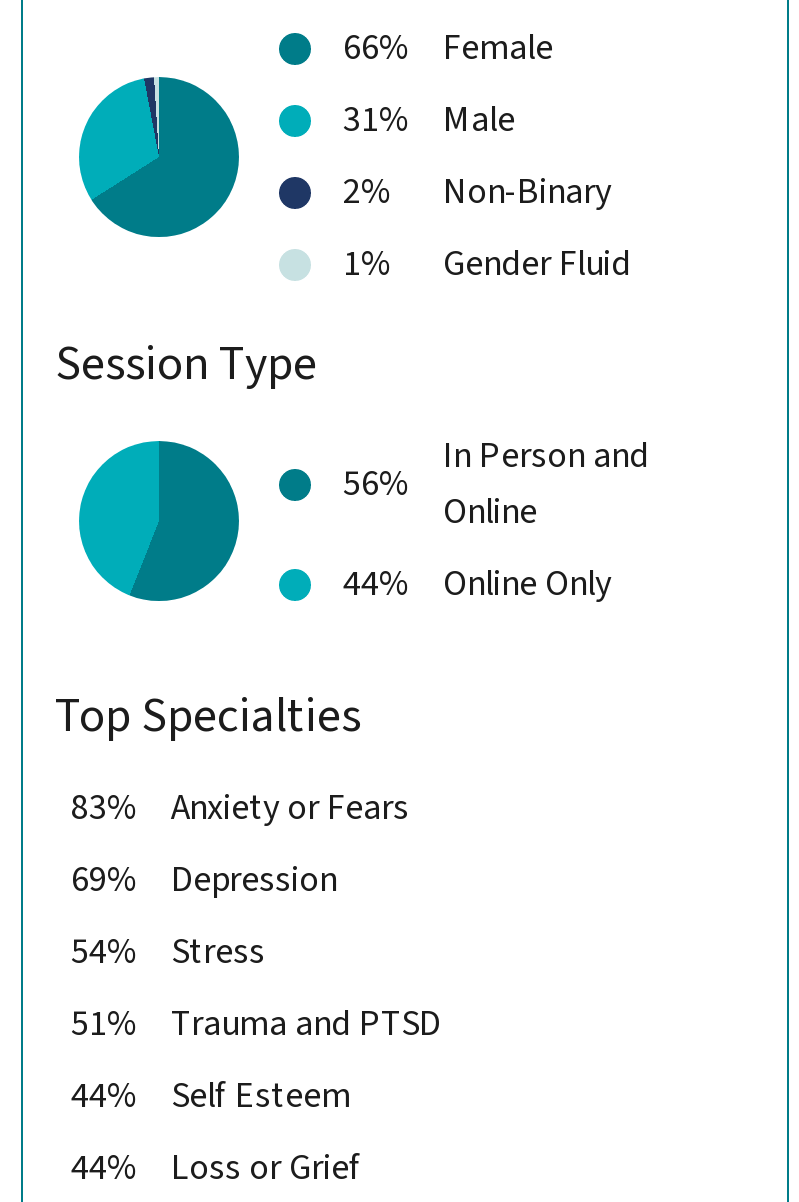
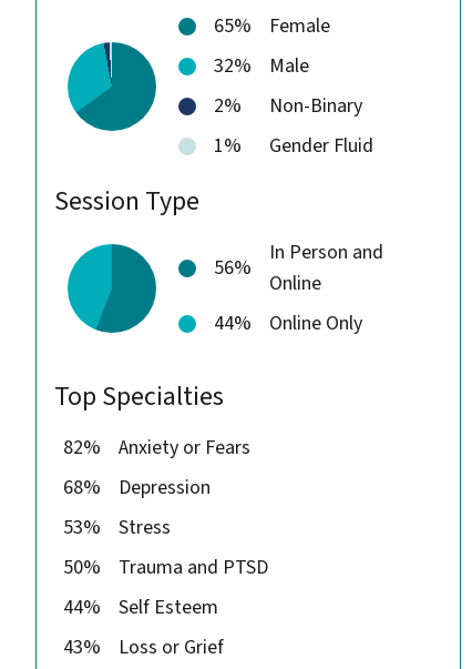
[343,23,553,73] 66% Female -> [214,12,330,40] 65% Female
[343,95,515,145] 31% Male -> [214,52,309,80] 32% Male
[71,783,409,833] 83% Anxiety or Fears -> [63,434,250,461] 82% Anxiety or Fears
[71,855,337,905] 69% Depression -> [63,474,211,501] 68% Depression
[71,927,265,977] 54% Stress -> [63,513,171,541] 53% Stress
[71,999,441,1049] 51% Trauma and PTSD -> [63,553,268,581] 50% Trauma and PTSD
[71,1143,361,1193] 44% Loss or Grief -> [63,633,224,661] 43% Loss or Grief

